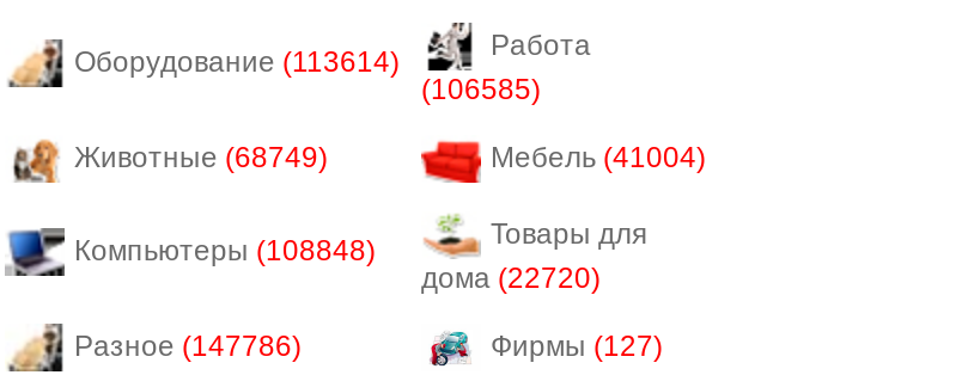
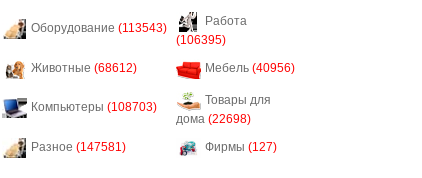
[74,45,400,79] Оборудование (113614) -> [31,21,167,35] Оборудование (113543)
[421,73,541,106] (106585) -> [176,33,226,47] (106395)
[74,141,328,174] Животные (68749) -> [31,61,137,75] Животные (68612)
[491,141,706,174] Мебель (41004) -> [205,61,295,75] Мебель (40956)
[74,234,376,267] Компьютеры (108848) -> [31,100,157,114] Компьютеры (108703)
[421,262,601,295] дома (22720) -> [176,112,251,126] дома (22698)
[74,329,302,363] Разное (147786) -> [31,140,126,154] Разное (147581)

